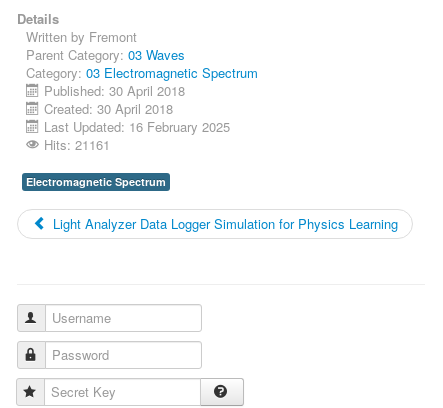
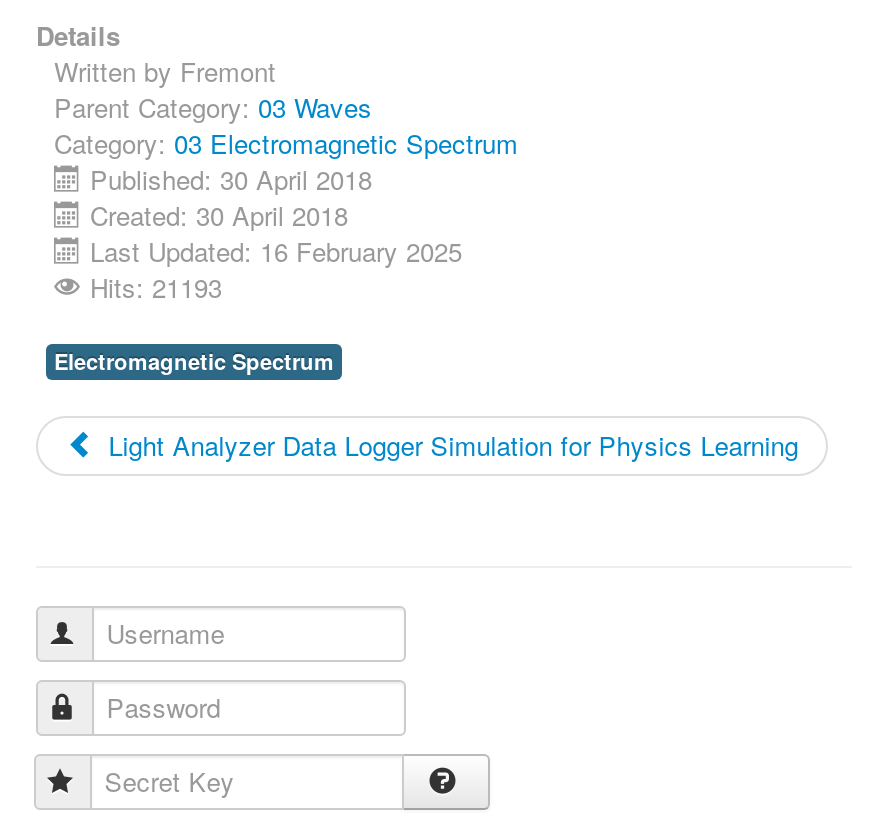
[44,135,110,154] Hits: 21161 -> [90,267,222,305] Hits: 21193

